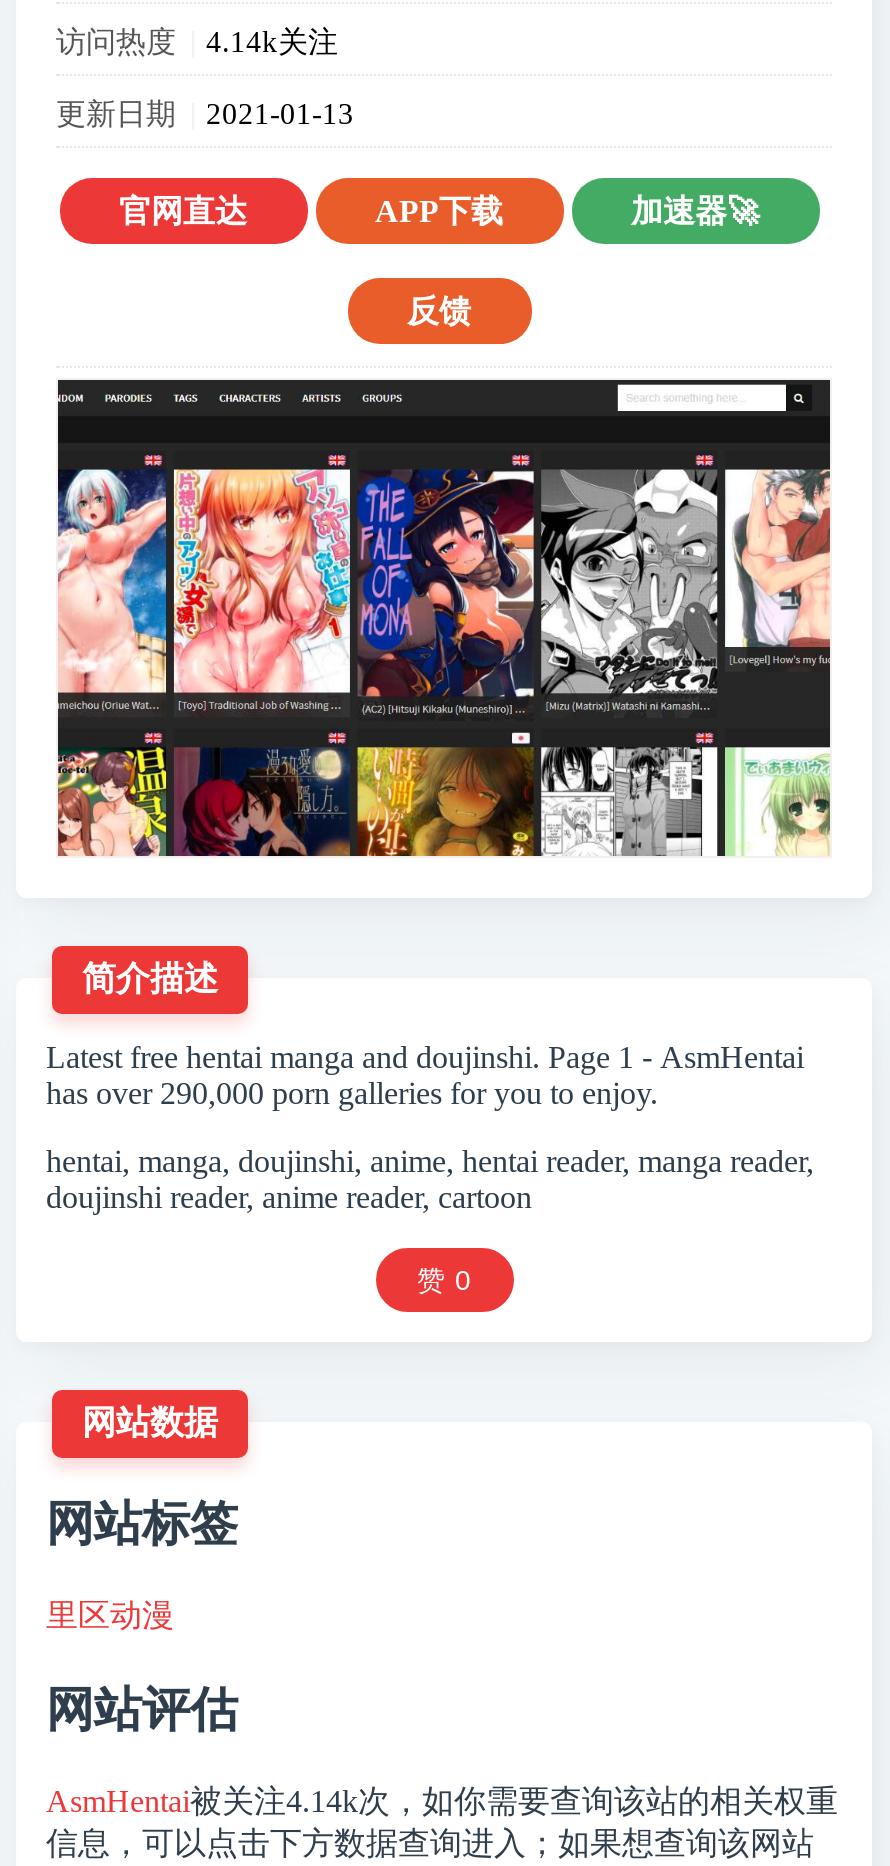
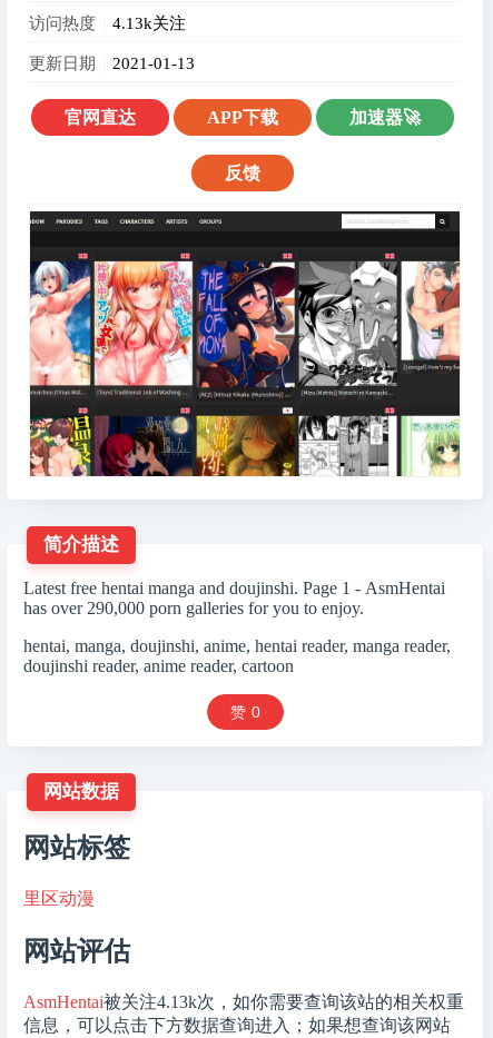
[56,27,338,59] 访问热度 4.14k关注 -> [29,15,186,33] 访问热度 4.13k关注
[46,1784,838,1818] AsmHentai被关注4.14k次，如你需要查询该站的相关权重 -> [23,992,464,1011] AsmHentai被关注4.13k次，如你需要查询该站的相关权重

